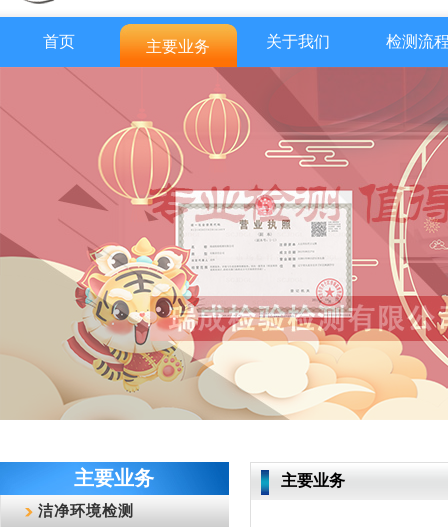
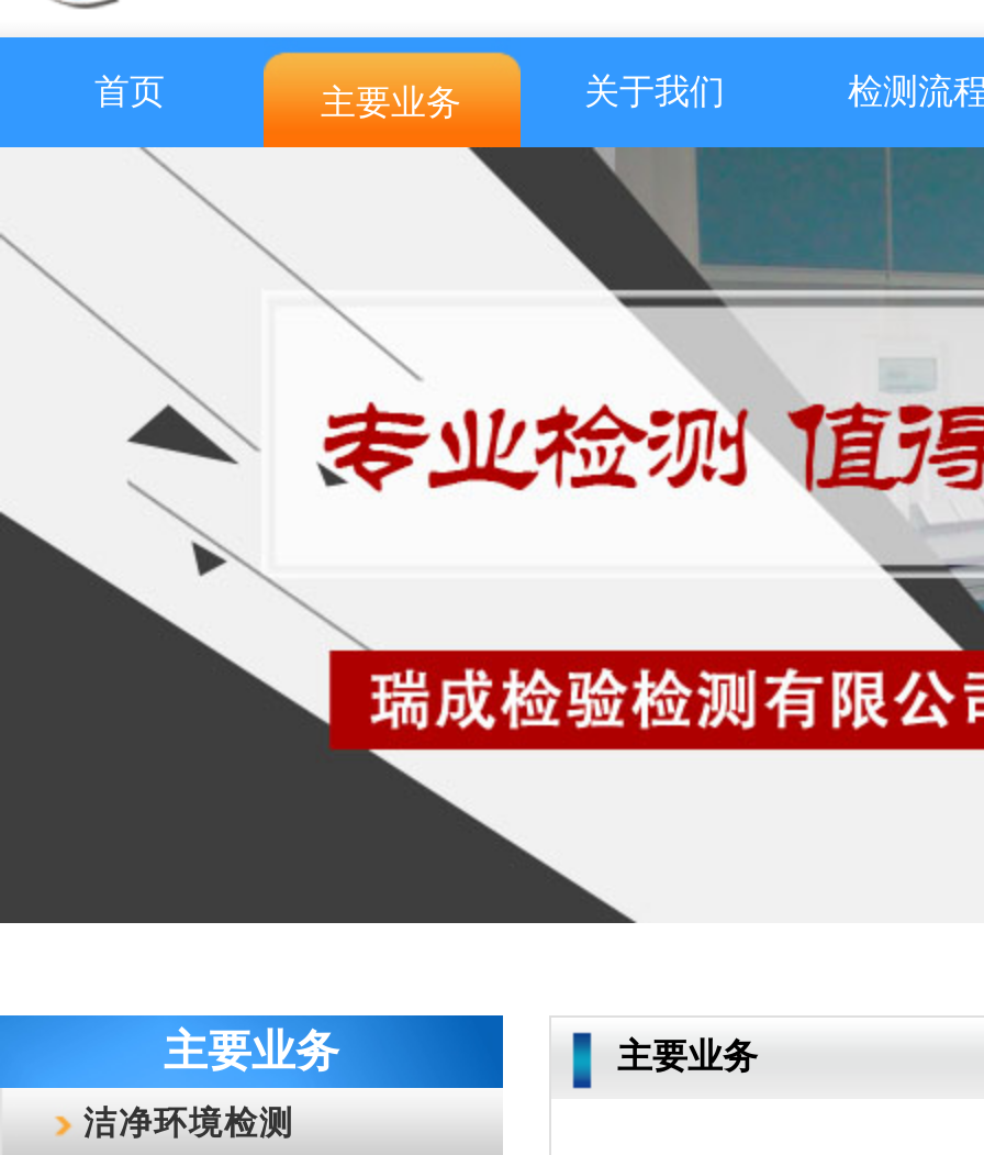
[3,66,445,420] [image] -> [7,145,977,923] [image]

